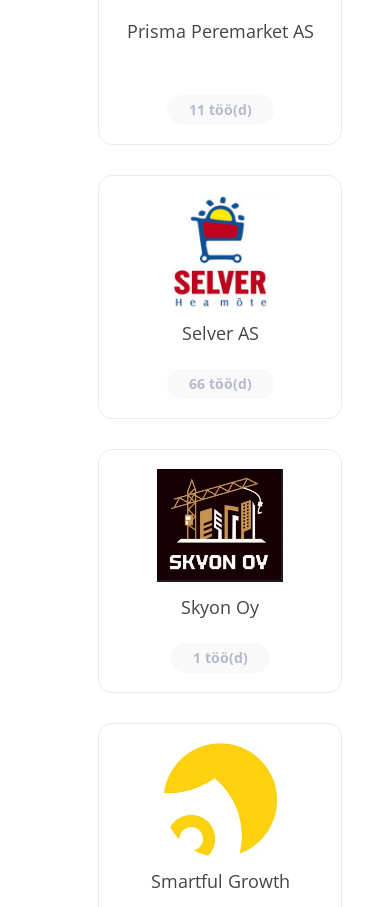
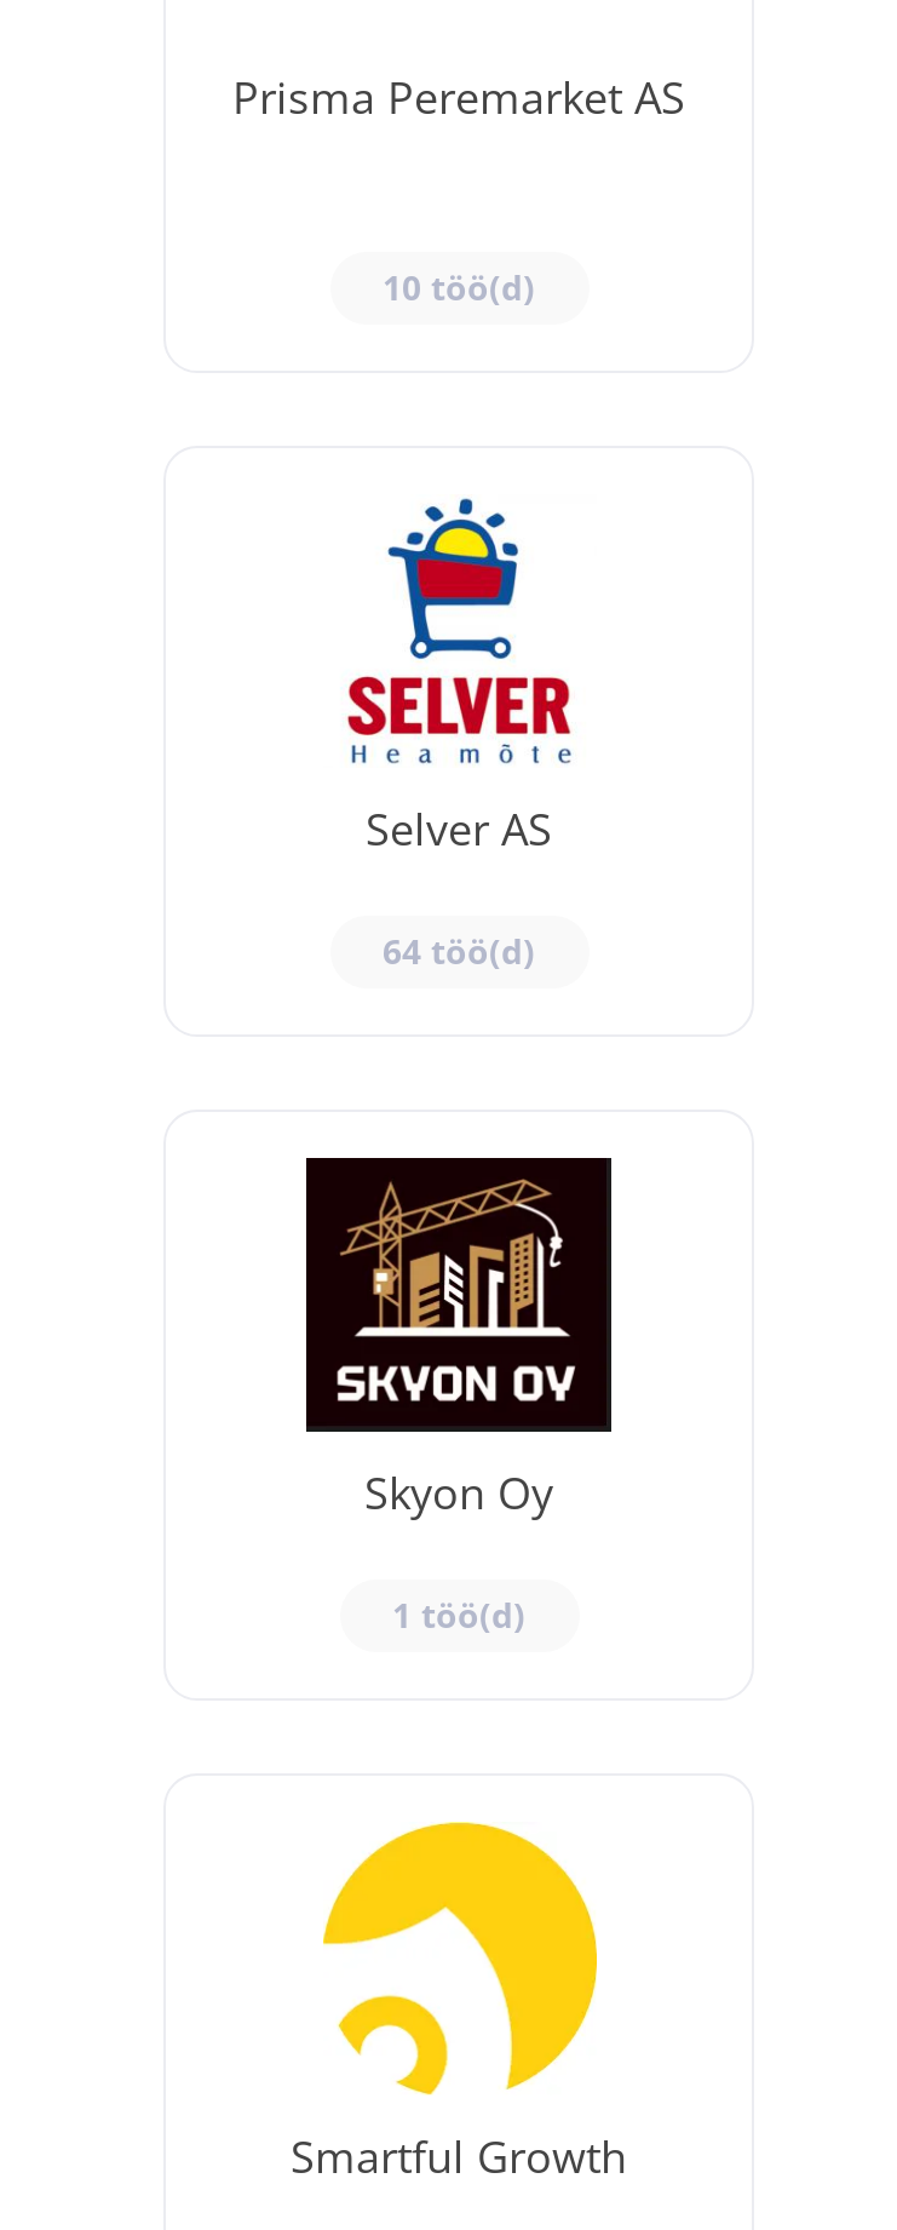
[188,100,251,119] 11 töö(d) -> [383,264,535,310] 10 töö(d)
[188,374,251,393] 66 töö(d) -> [383,928,535,974] 64 töö(d)

